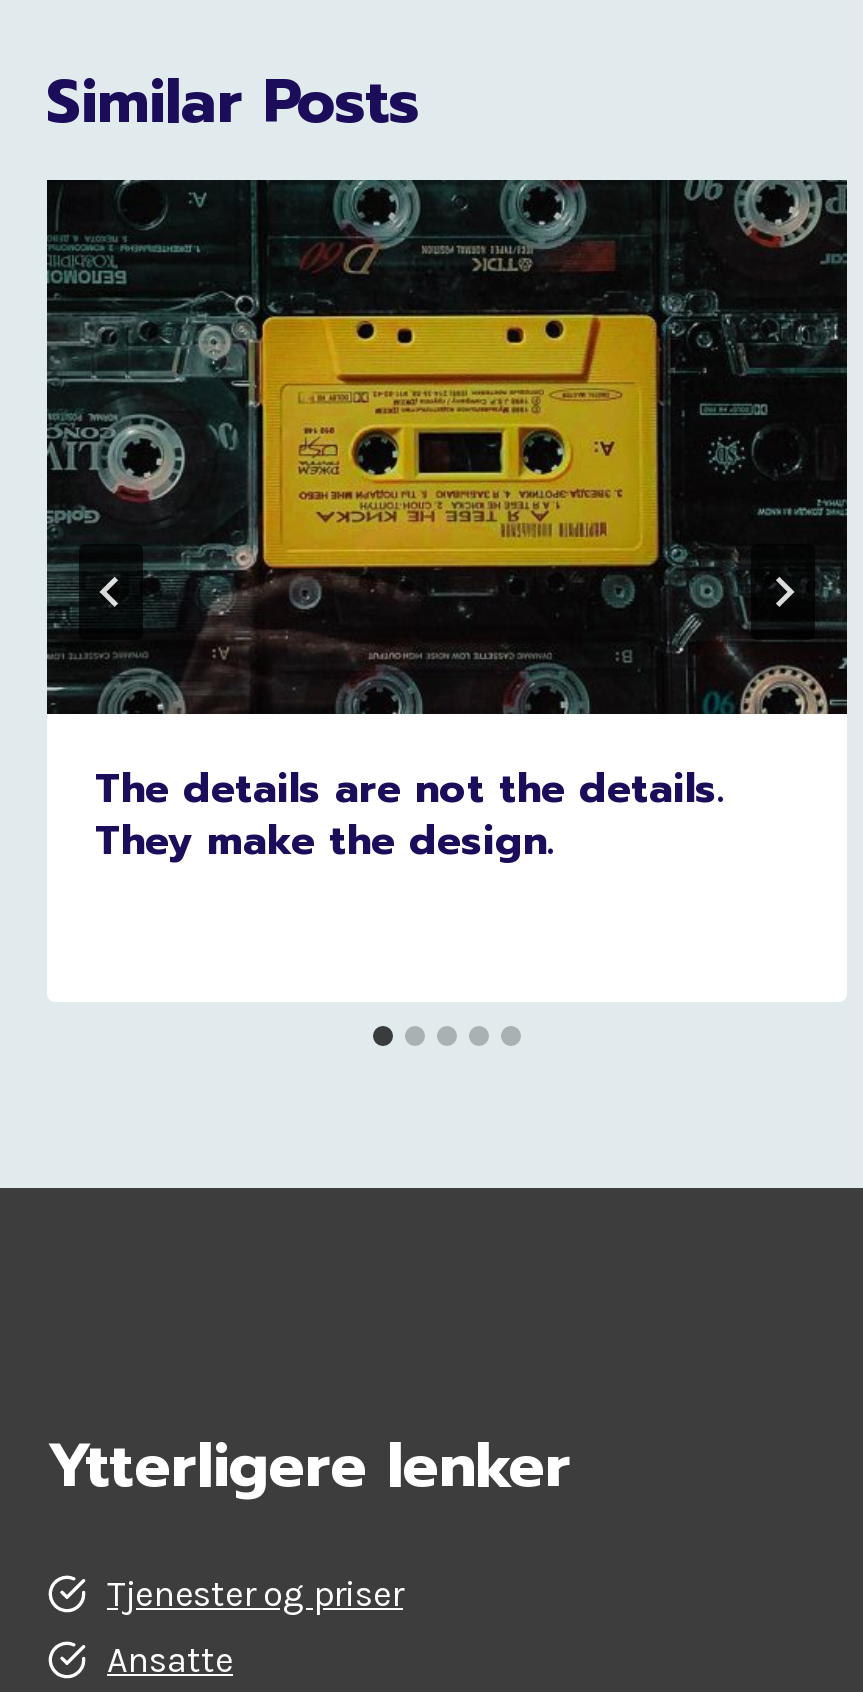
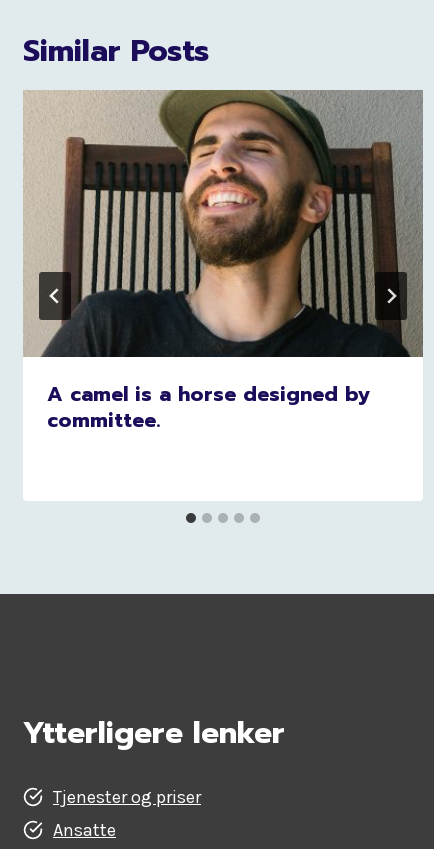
[45,178,847,870] [image] | The details are not the details. | They make the design. -> [23,89,423,435] [image] | A camel is a horse designed by | committee.

